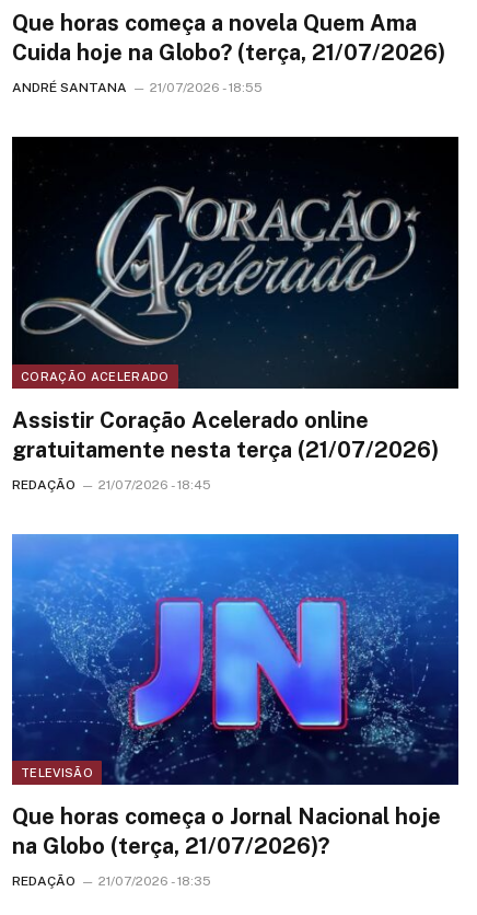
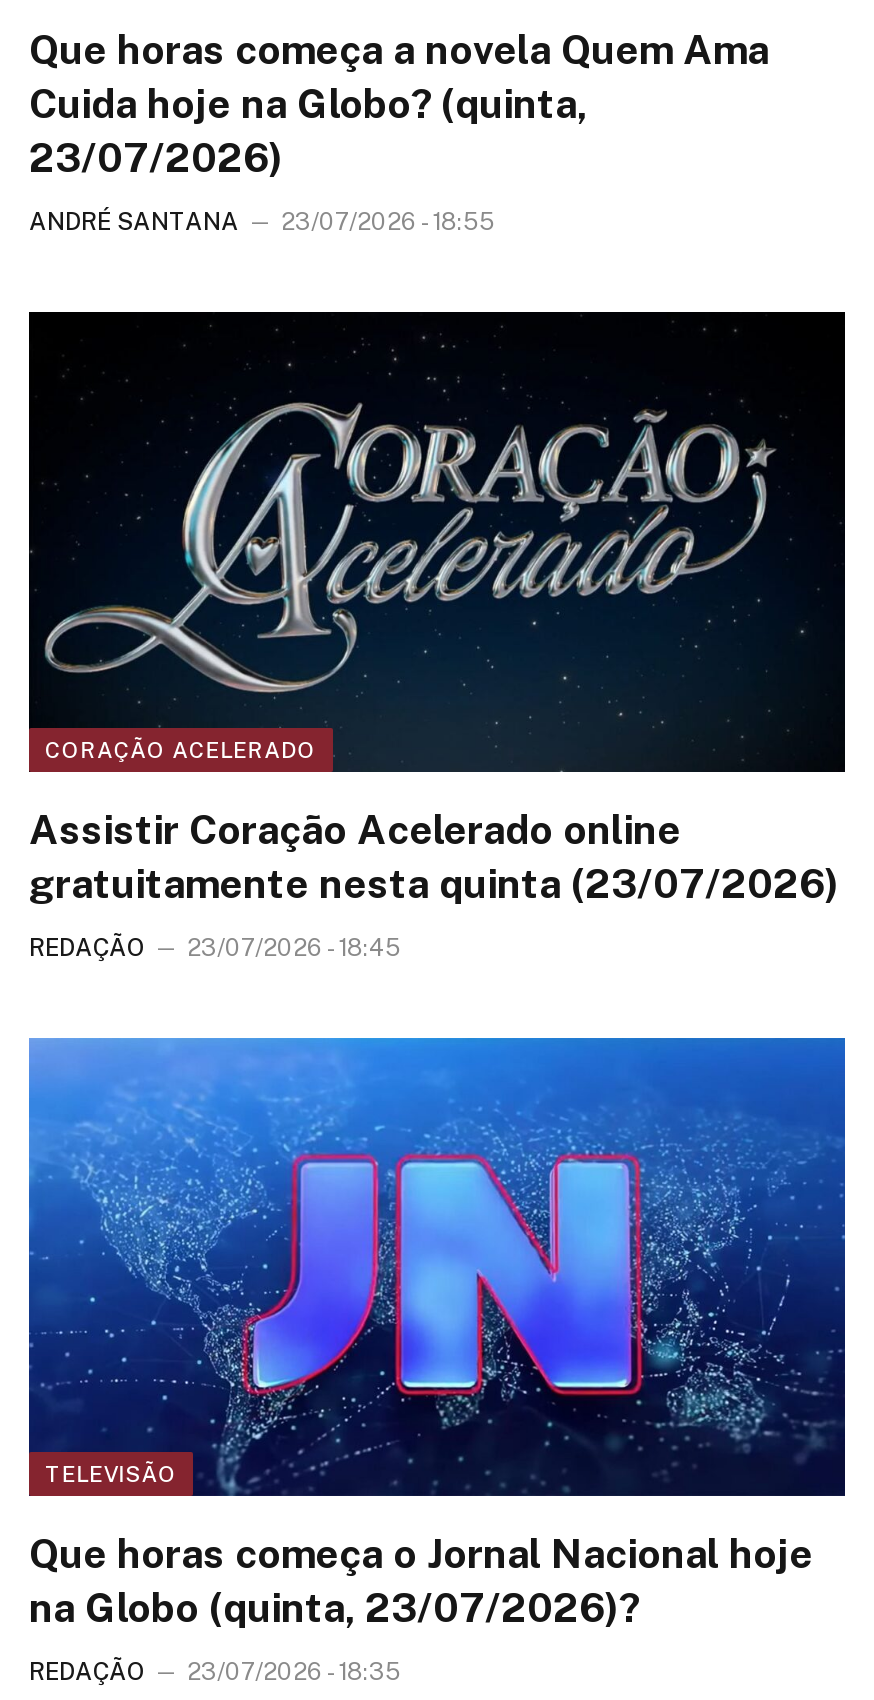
[12,39,445,66] Cuida hoje na Globo? (terça, 21/07/2026) -> [29,80,587,182] Cuida hoje na Globo? (quinta, | 23/07/2026)
[12,80,263,95] ANDRÉ SANTANA 21/07/2026 - 18:55 -> [29,208,495,236] ANDRÉ SANTANA 23/07/2026 - 18:55
[12,436,439,462] gratuitamente nesta terça (21/07/2026) -> [29,859,839,907] gratuitamente nesta quinta (23/07/2026)
[12,477,211,492] REDAÇÃO 21/07/2026 - 18:45 -> [29,933,401,961] REDAÇÃO 23/07/2026 - 18:45
[12,833,329,859] na Globo (terça, 21/07/2026)? -> [29,1584,639,1632] na Globo (quinta, 23/07/2026)?
[12,873,211,889] REDAÇÃO 21/07/2026 - 18:35 -> [29,1658,401,1686] REDAÇÃO 23/07/2026 - 18:35

